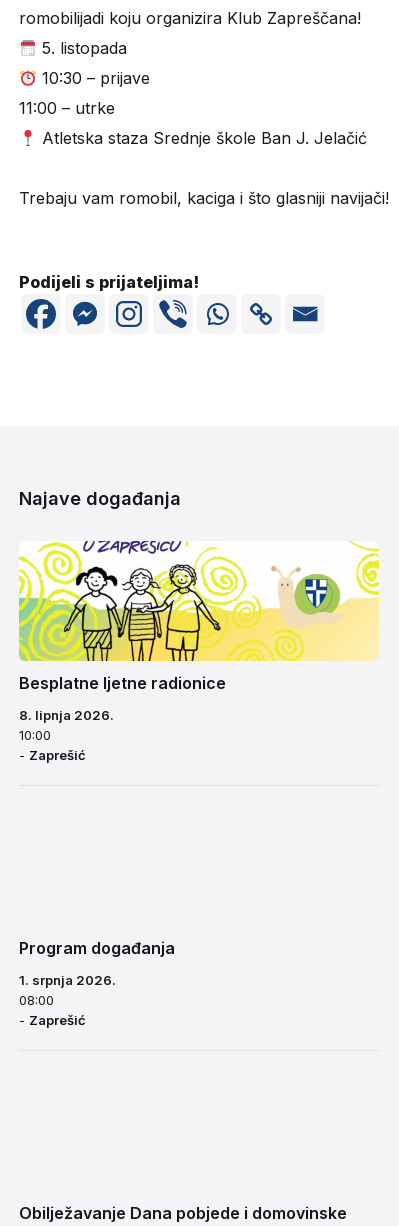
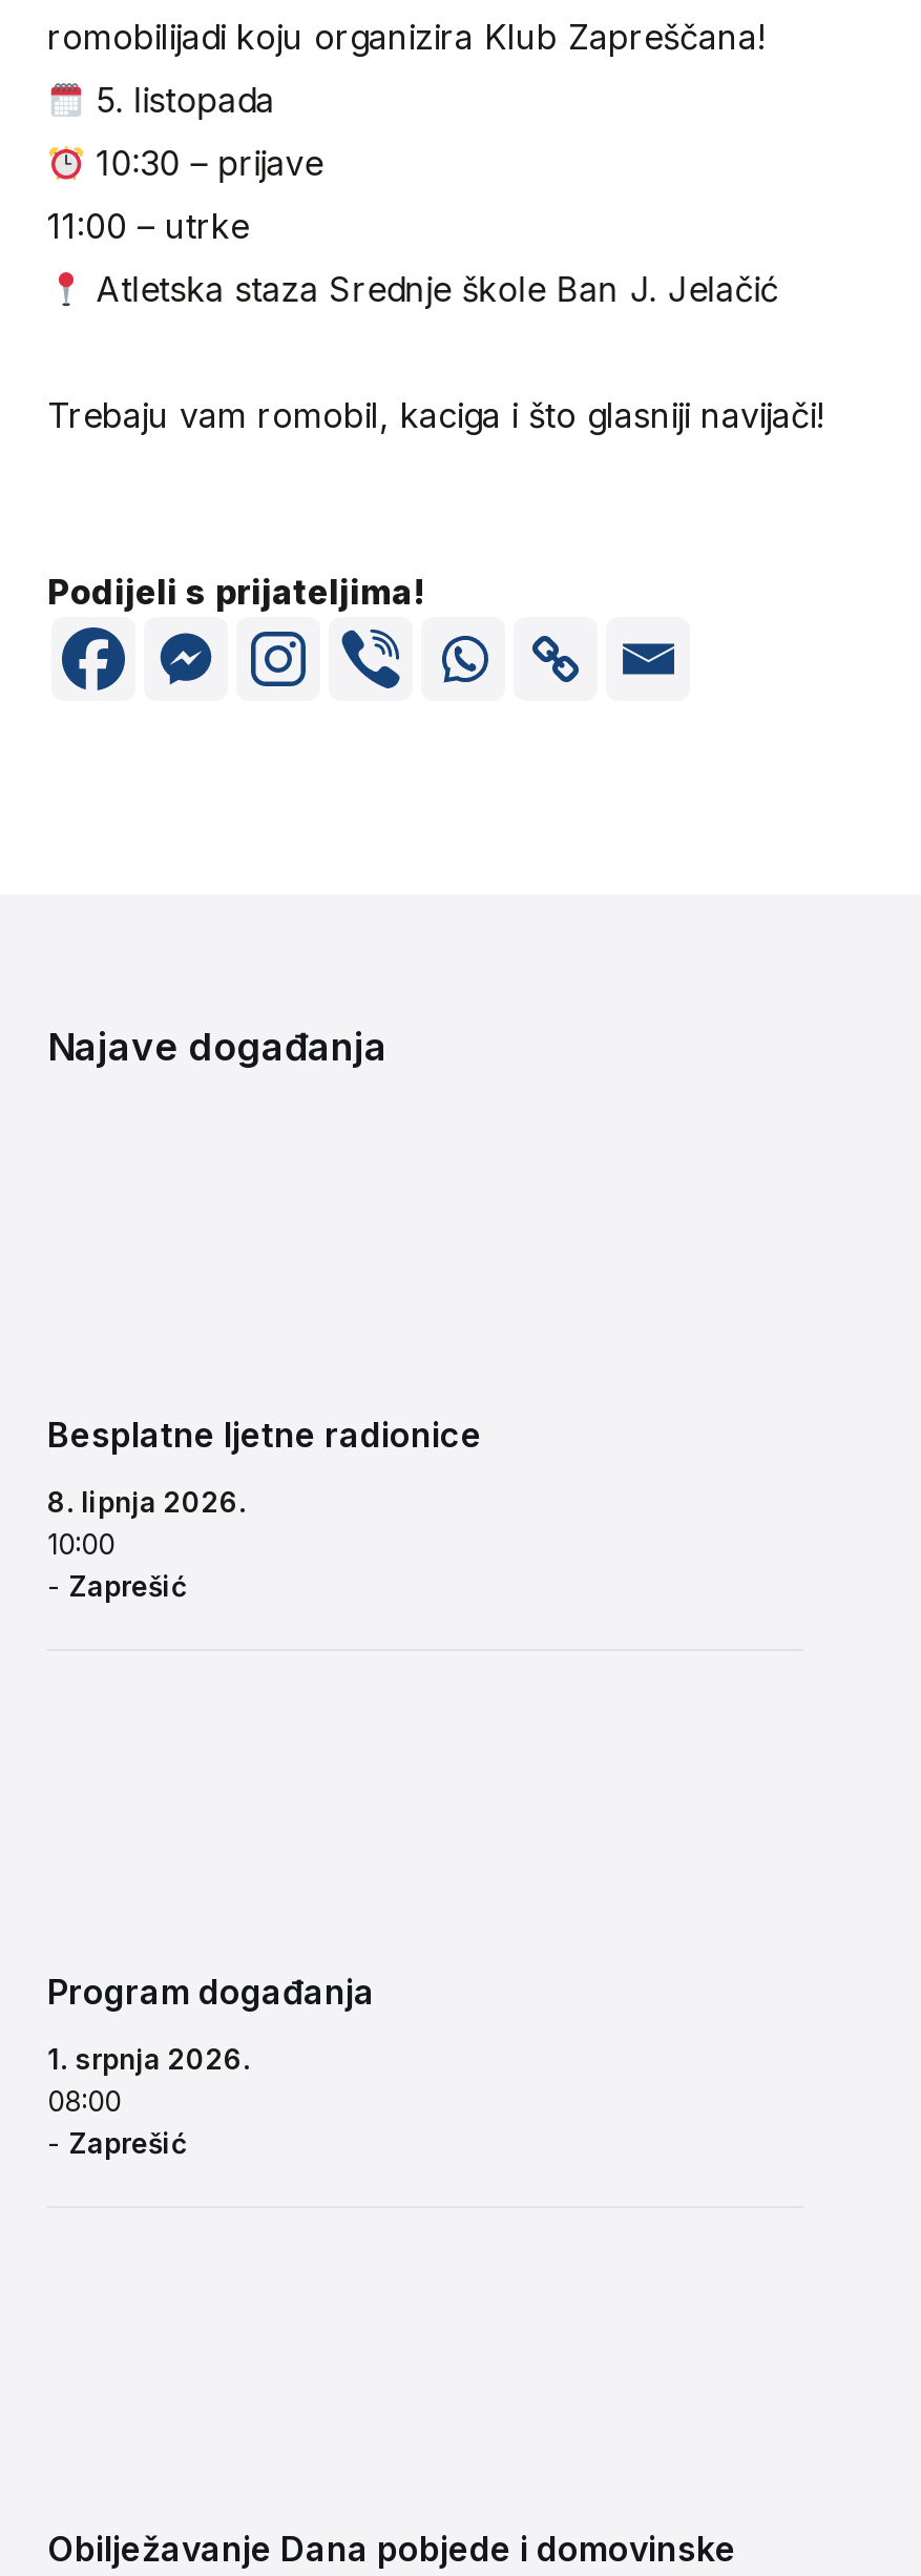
[18,540,380,662] [image] -> none

